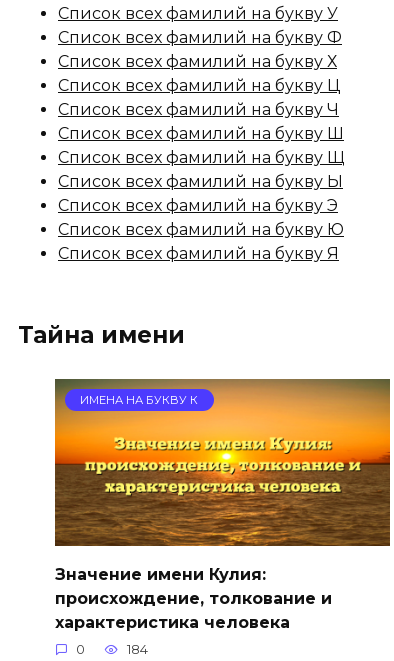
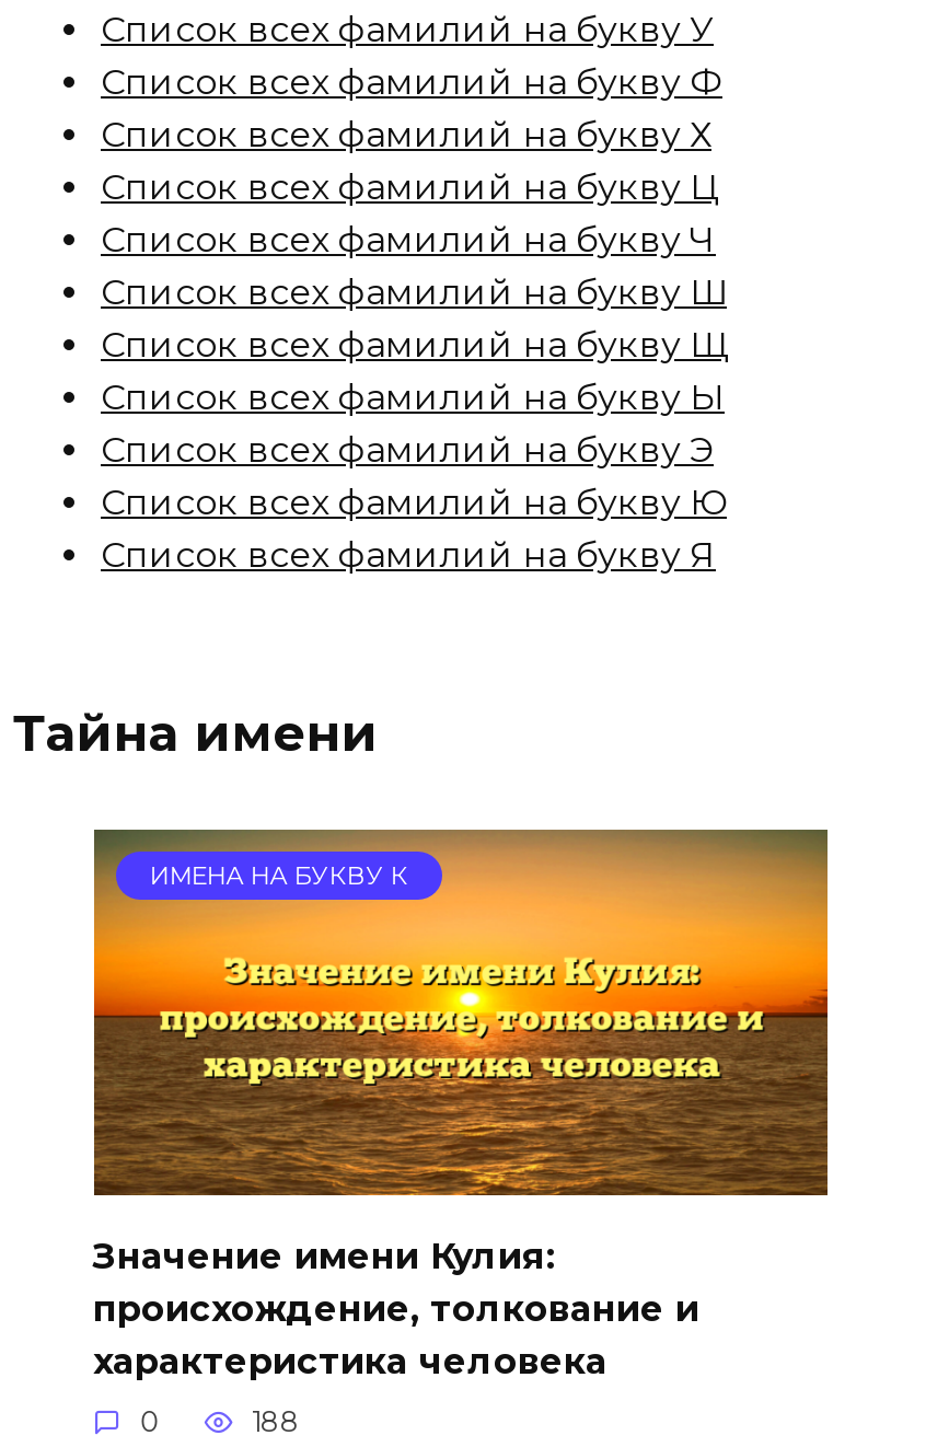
[127,642,148,657] 184 -> [252,1407,300,1439] 188

